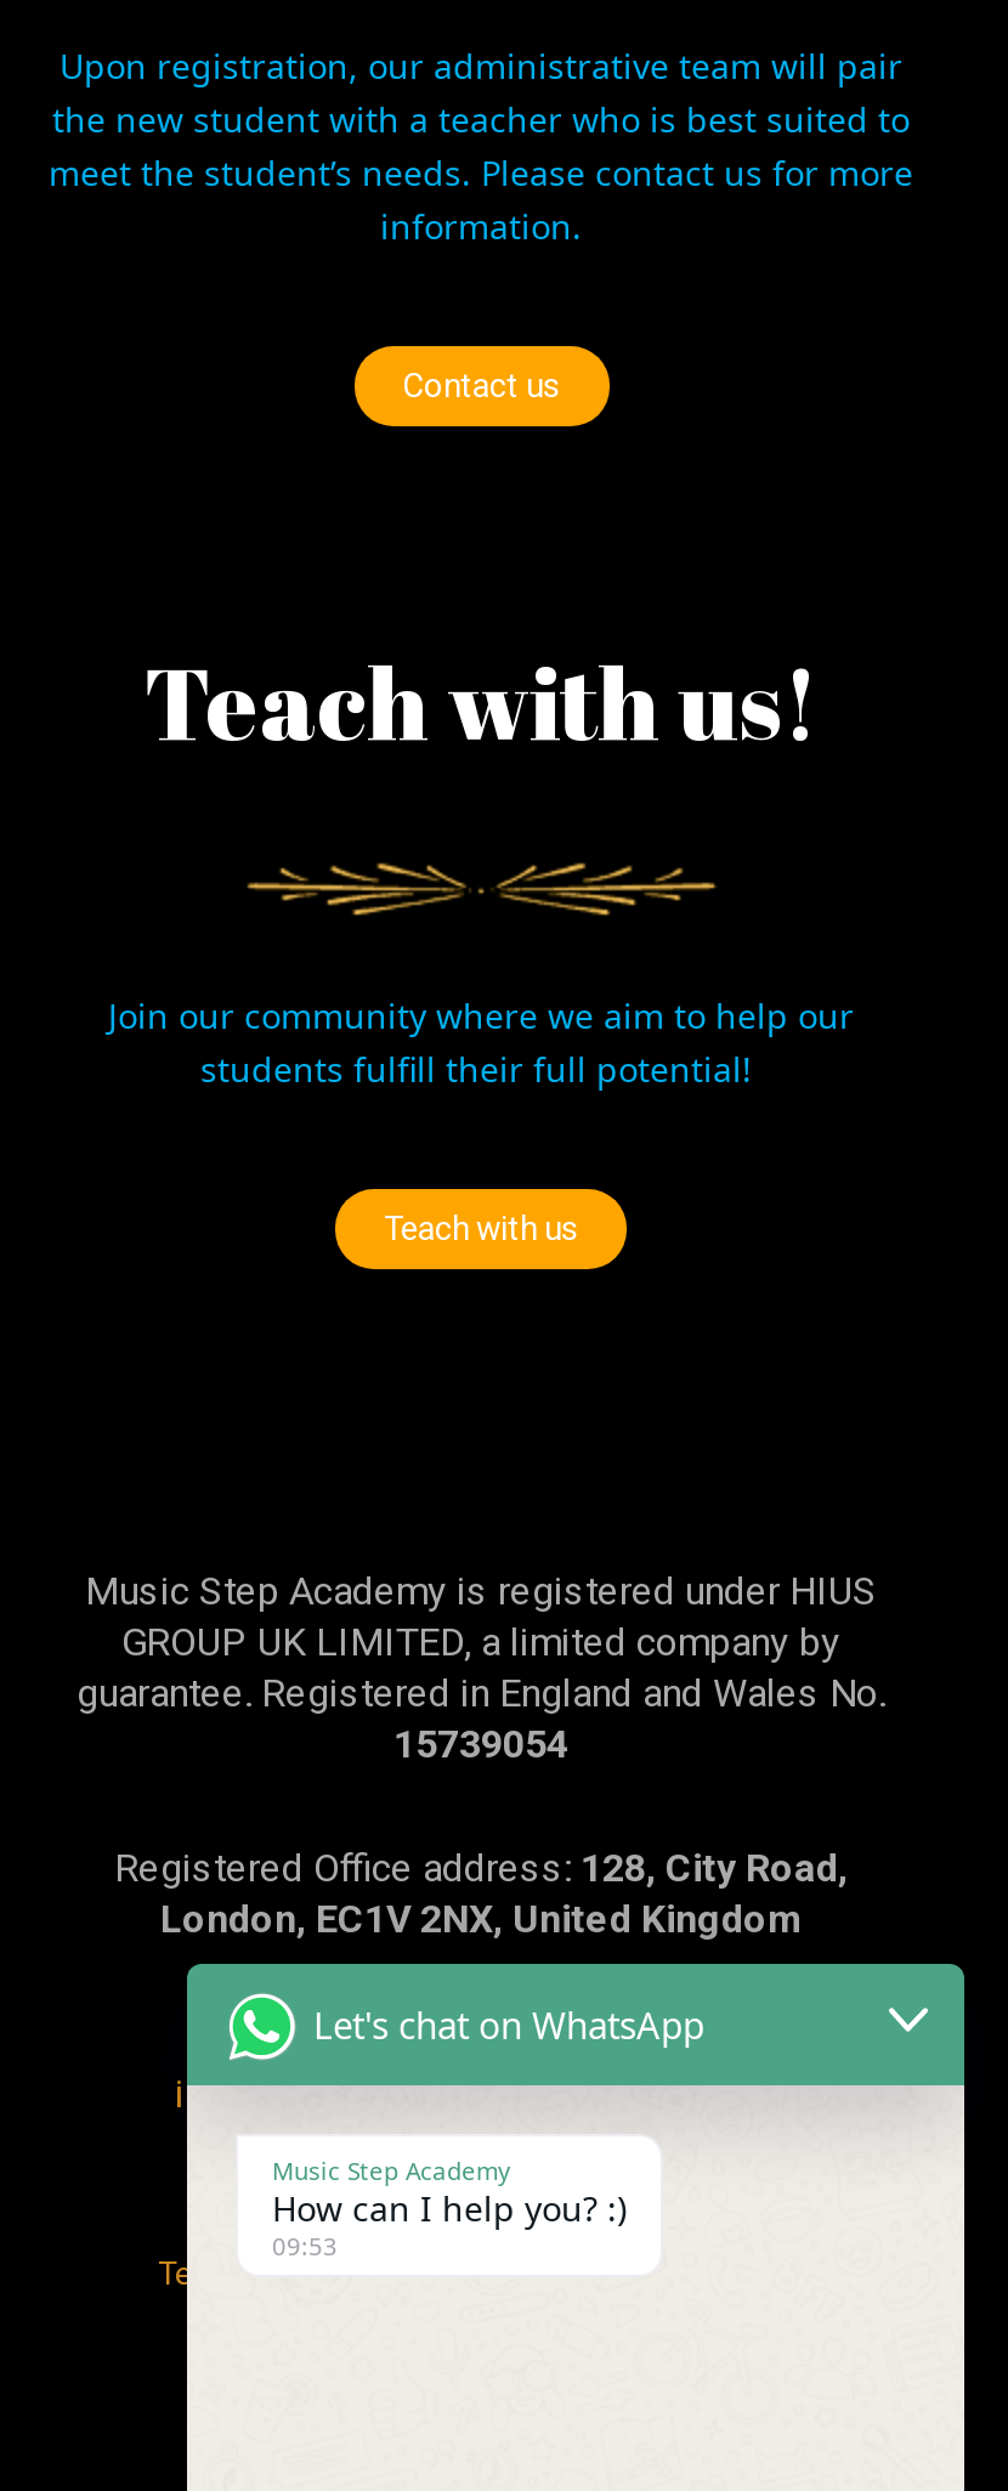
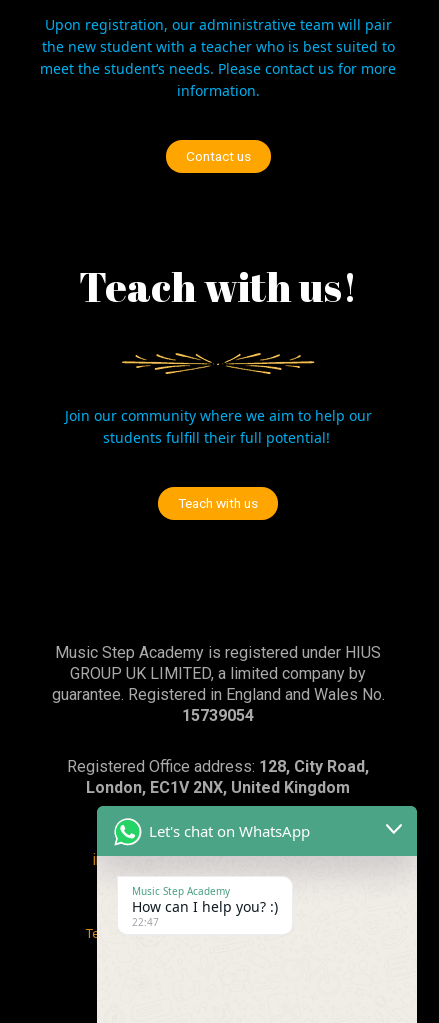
[272,2229,338,2263] 09:53 -> [132,915,159,929] 22:47

